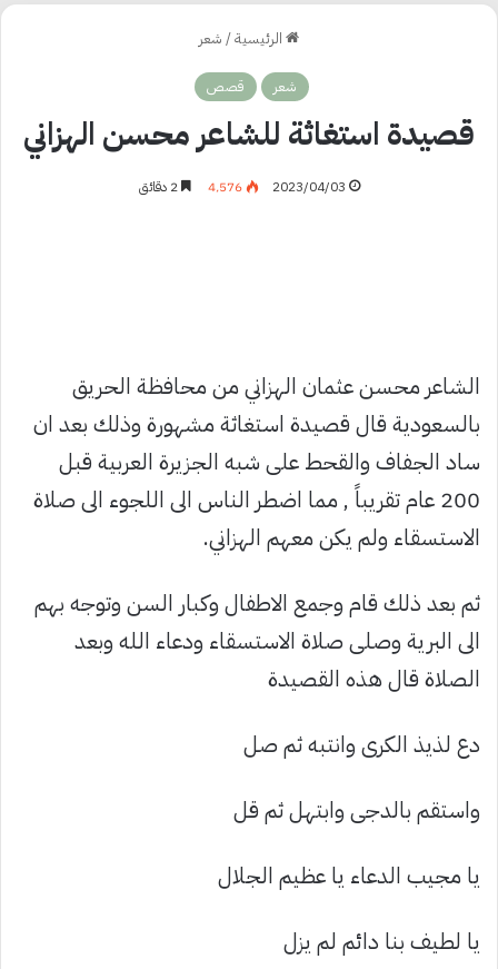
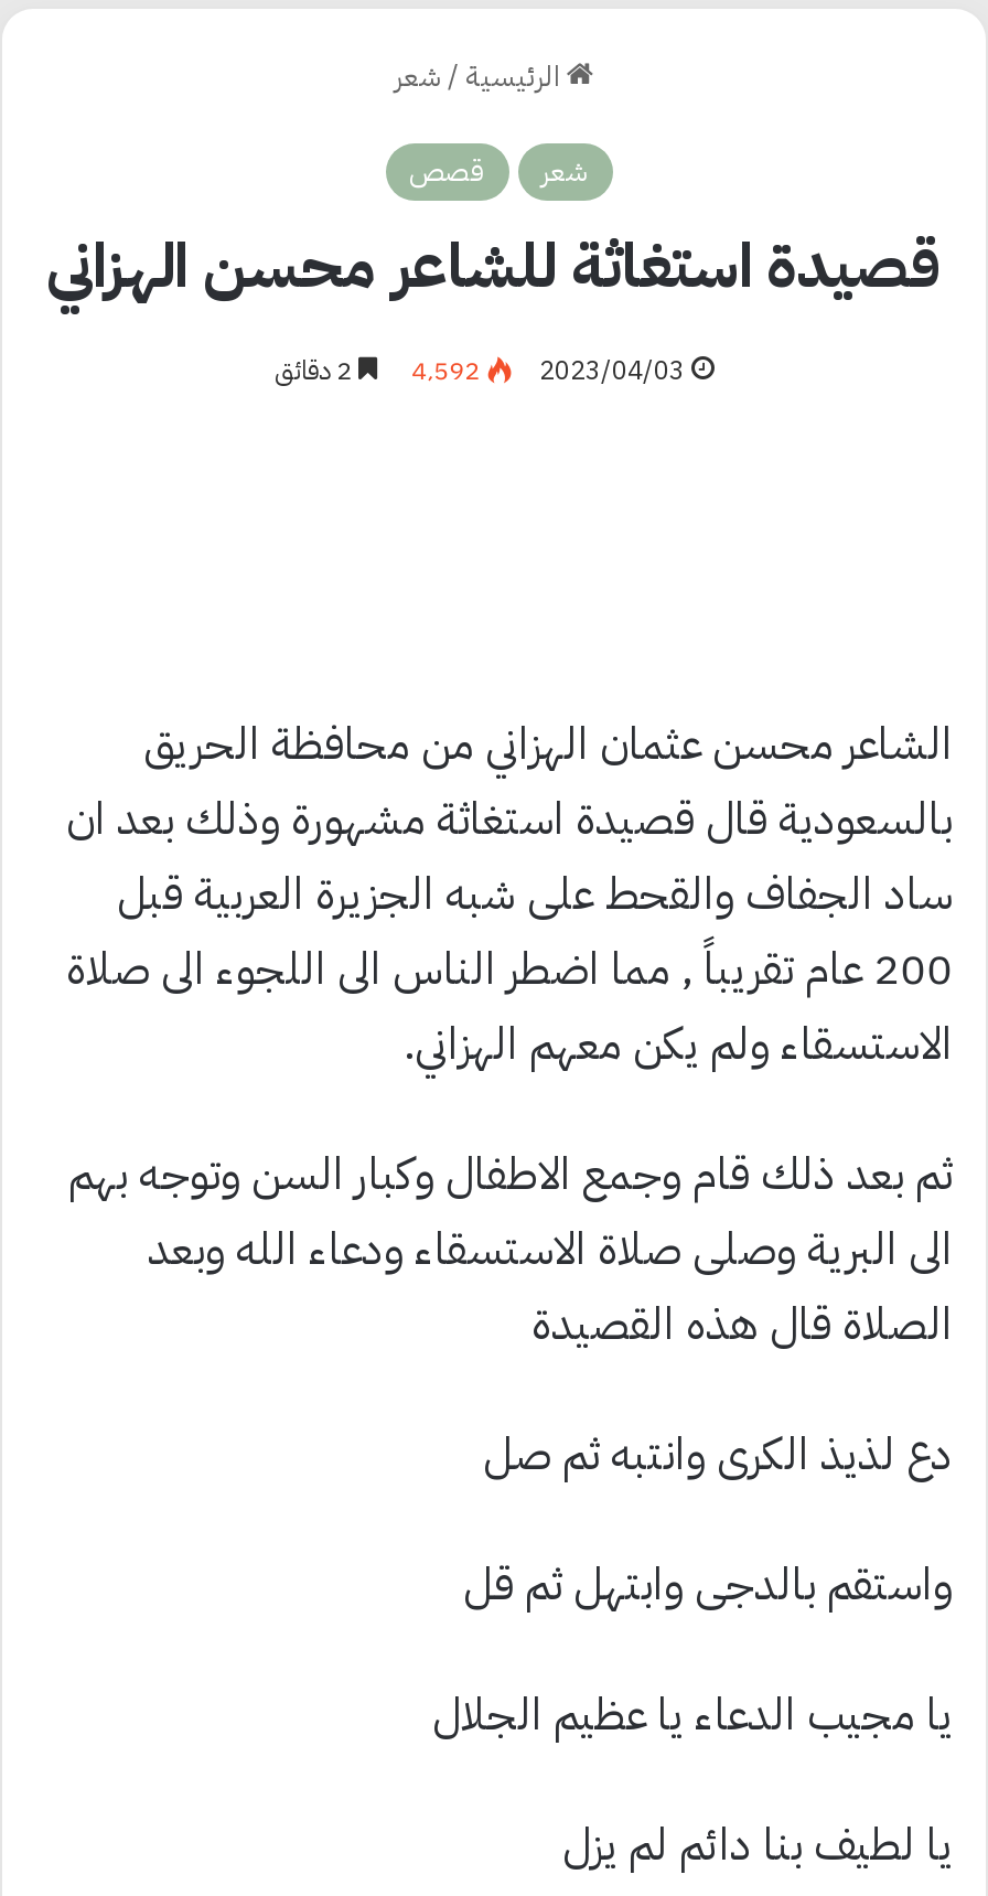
[207,177,242,197] 4٬576 -> [411,351,480,390] 4٬592

